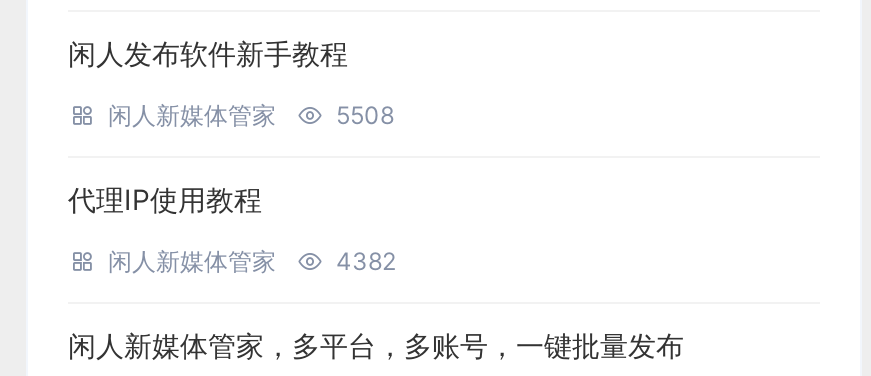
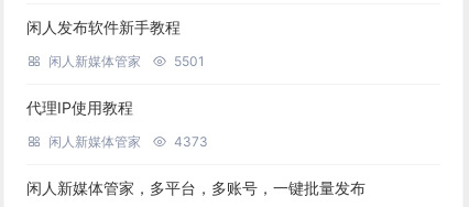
[102,100,394,130] 闲人新媒体管家 5508 -> [45,53,205,69] 闲人新媒体管家 5501
[102,246,396,276] 闲人新媒体管家 4382 -> [45,133,208,150] 闲人新媒体管家 4373

